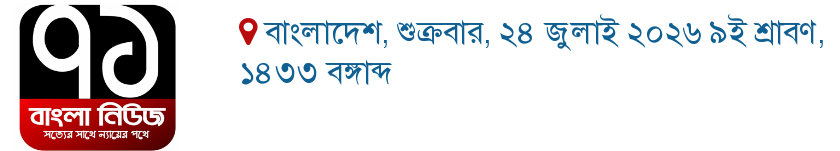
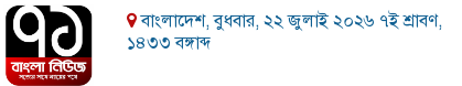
[257,13,825,53] বাংলাদেশ, শুক্রবার, ২৪ জুলাই ২০২৬ ৯ই শ্রাবণ, -> [137,10,442,32] বাংলাদেশ, বুধবার, ২২ জুলাই ২০২৬ ৭ই শ্রাবণ,

